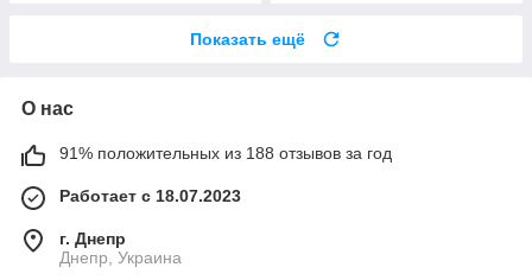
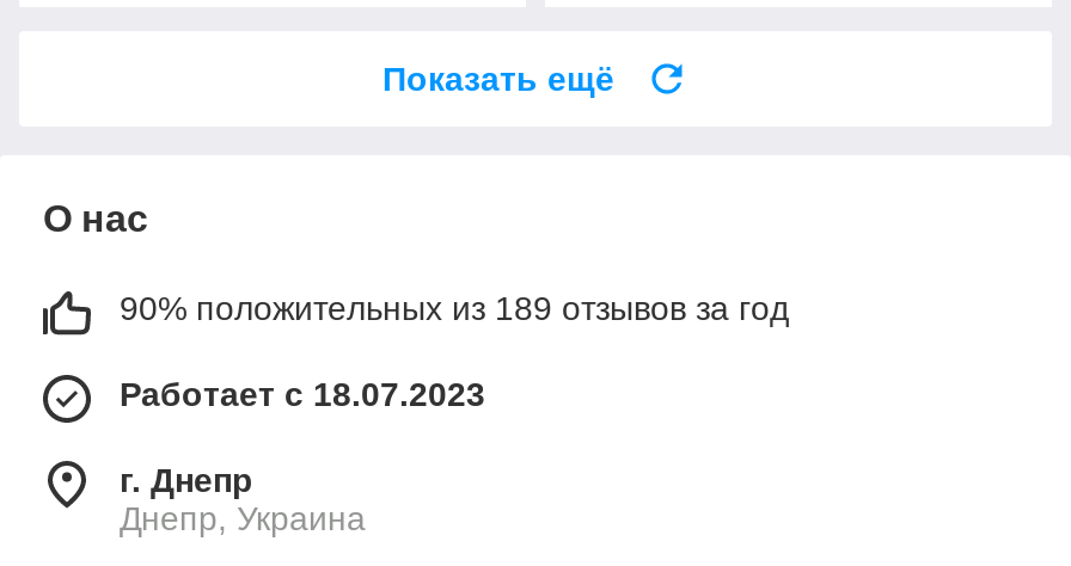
[59,143,392,162] 91% положительных из 188 отзывов за год -> [120,288,789,327] 90% положительных из 189 отзывов за год

